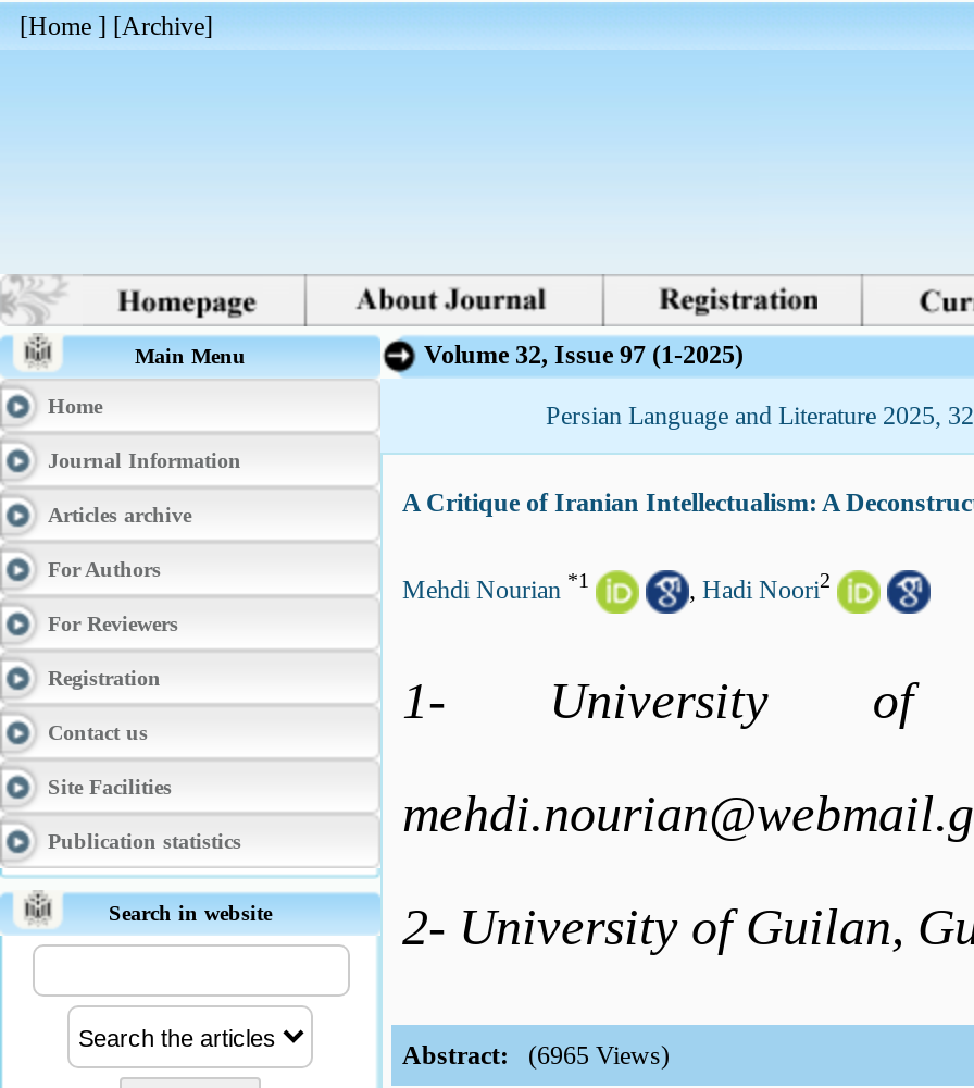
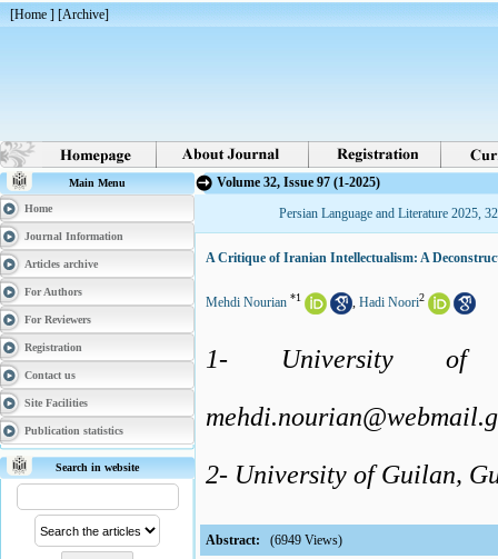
[402,1040,670,1071] Abstract: (6965 Views) -> [206,532,342,548] Abstract: (6949 Views)

